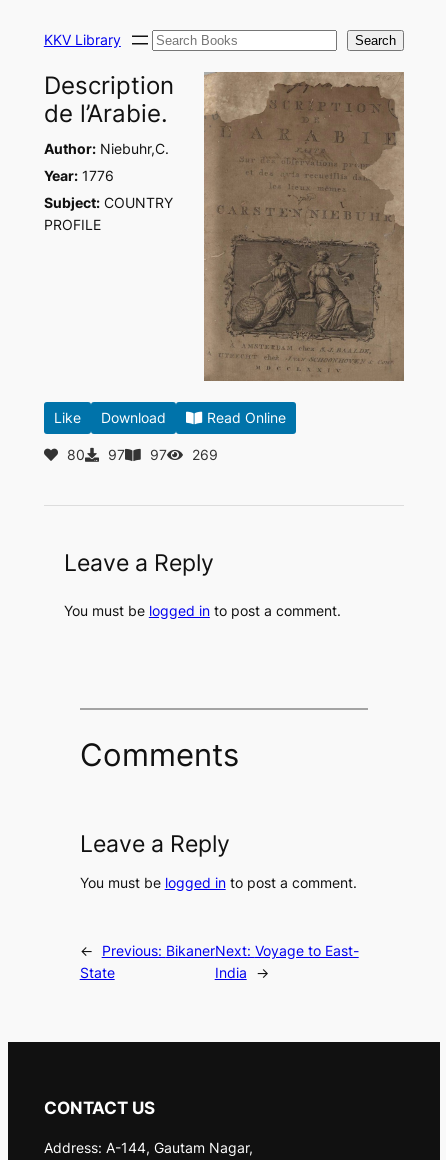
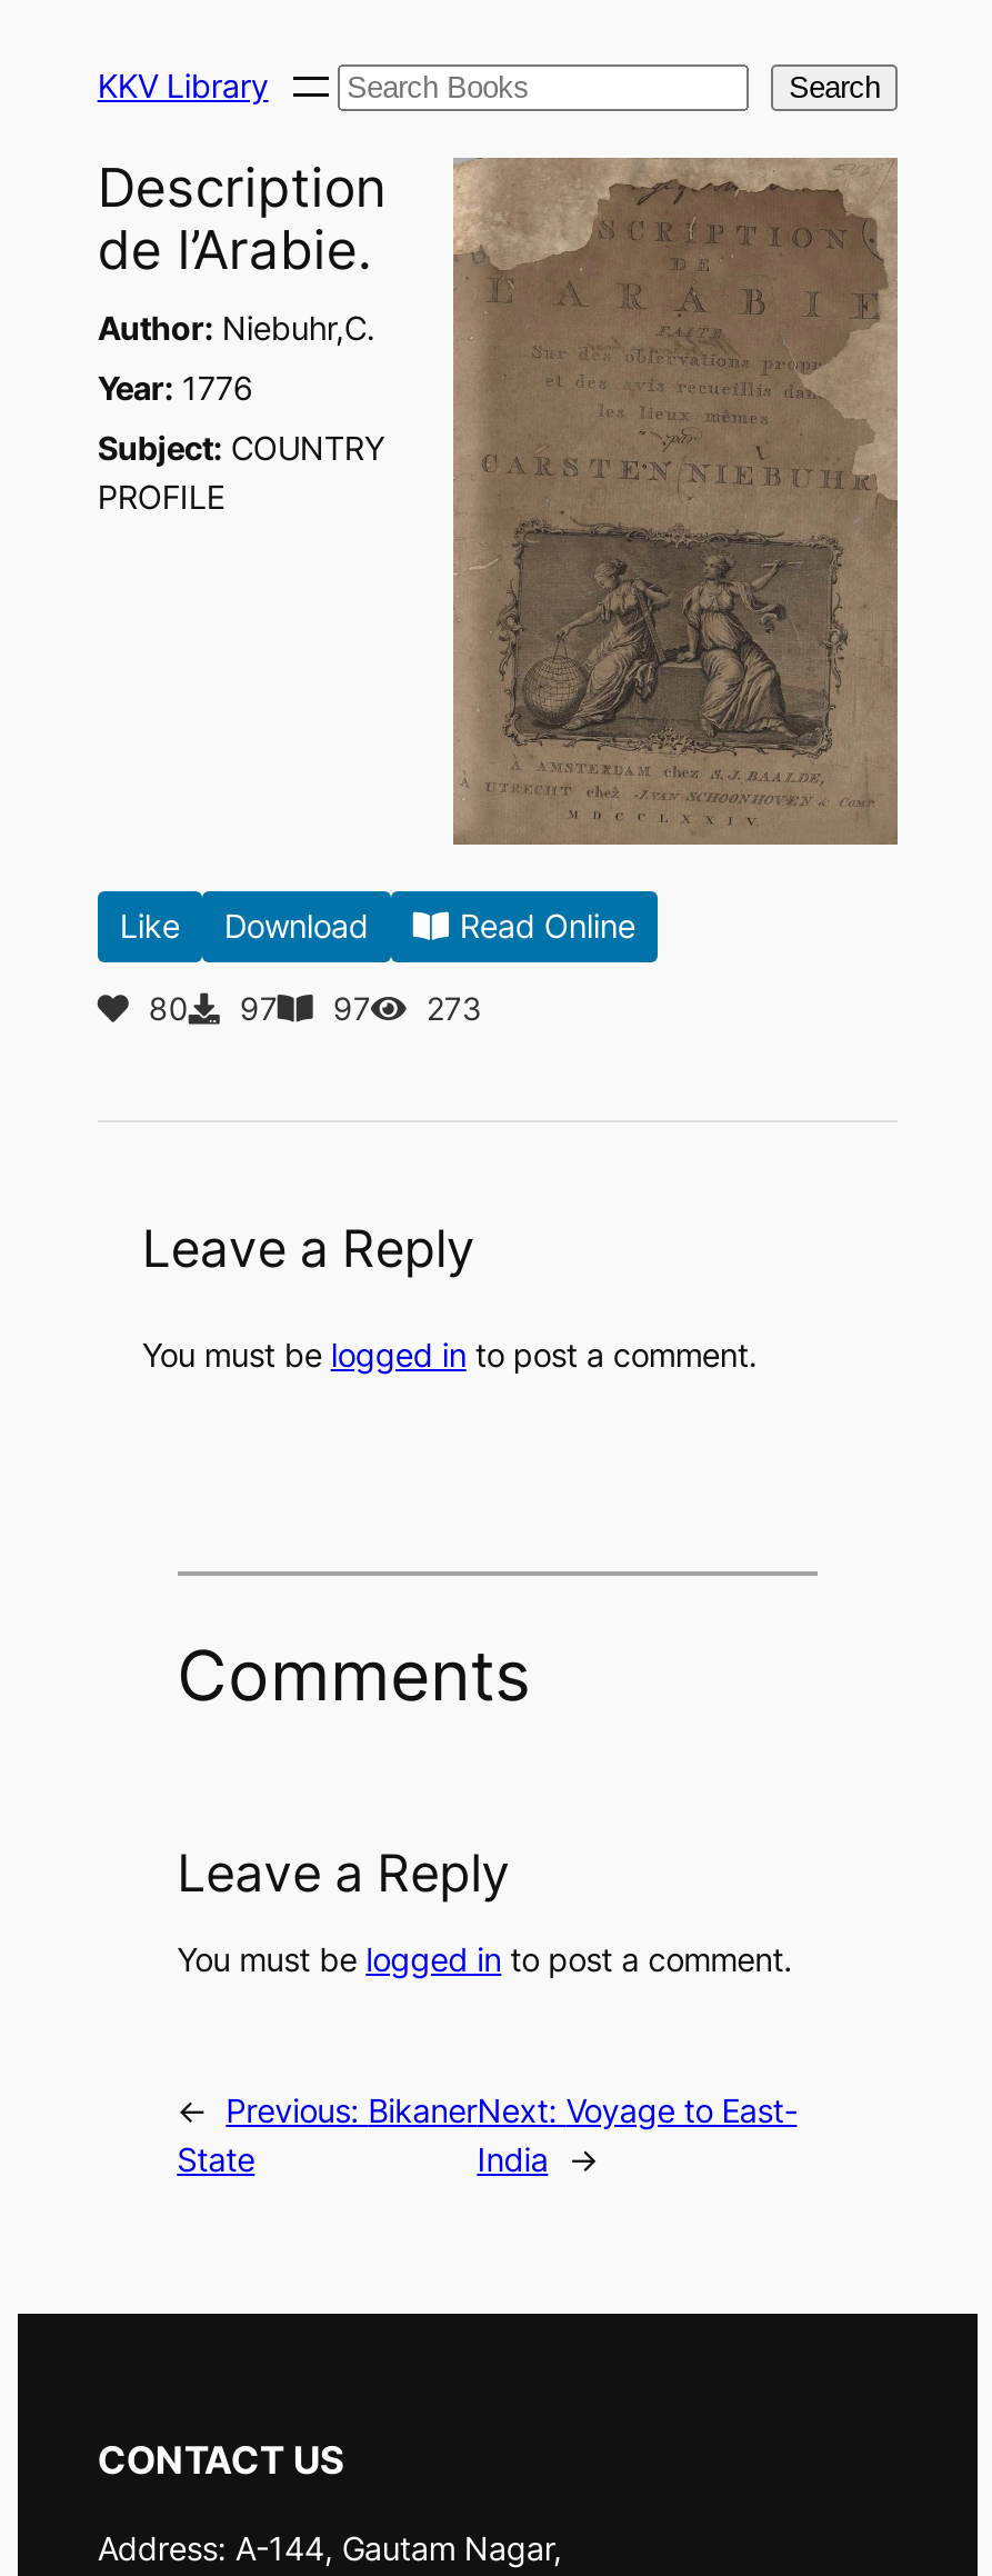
[63,446,218,463] 80 97 97 269 -> [140,990,482,1028] 80 97 97 273

